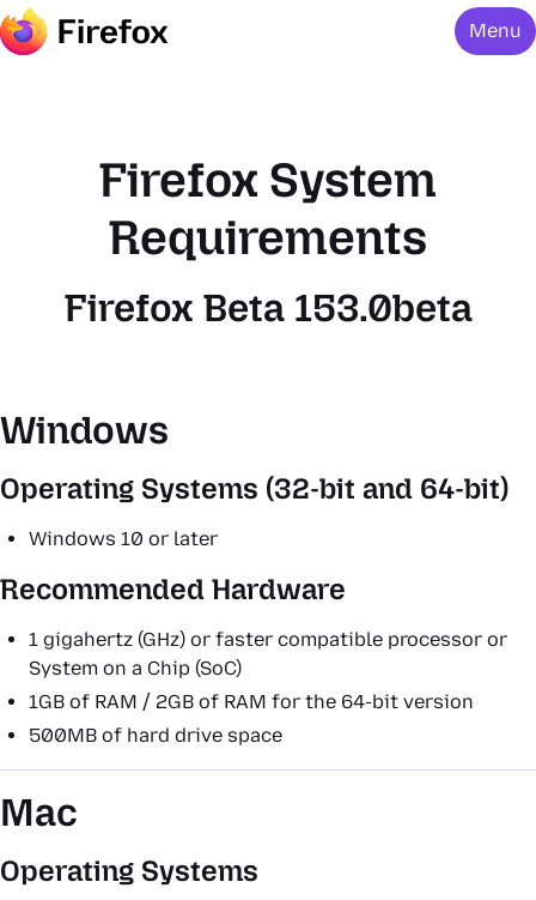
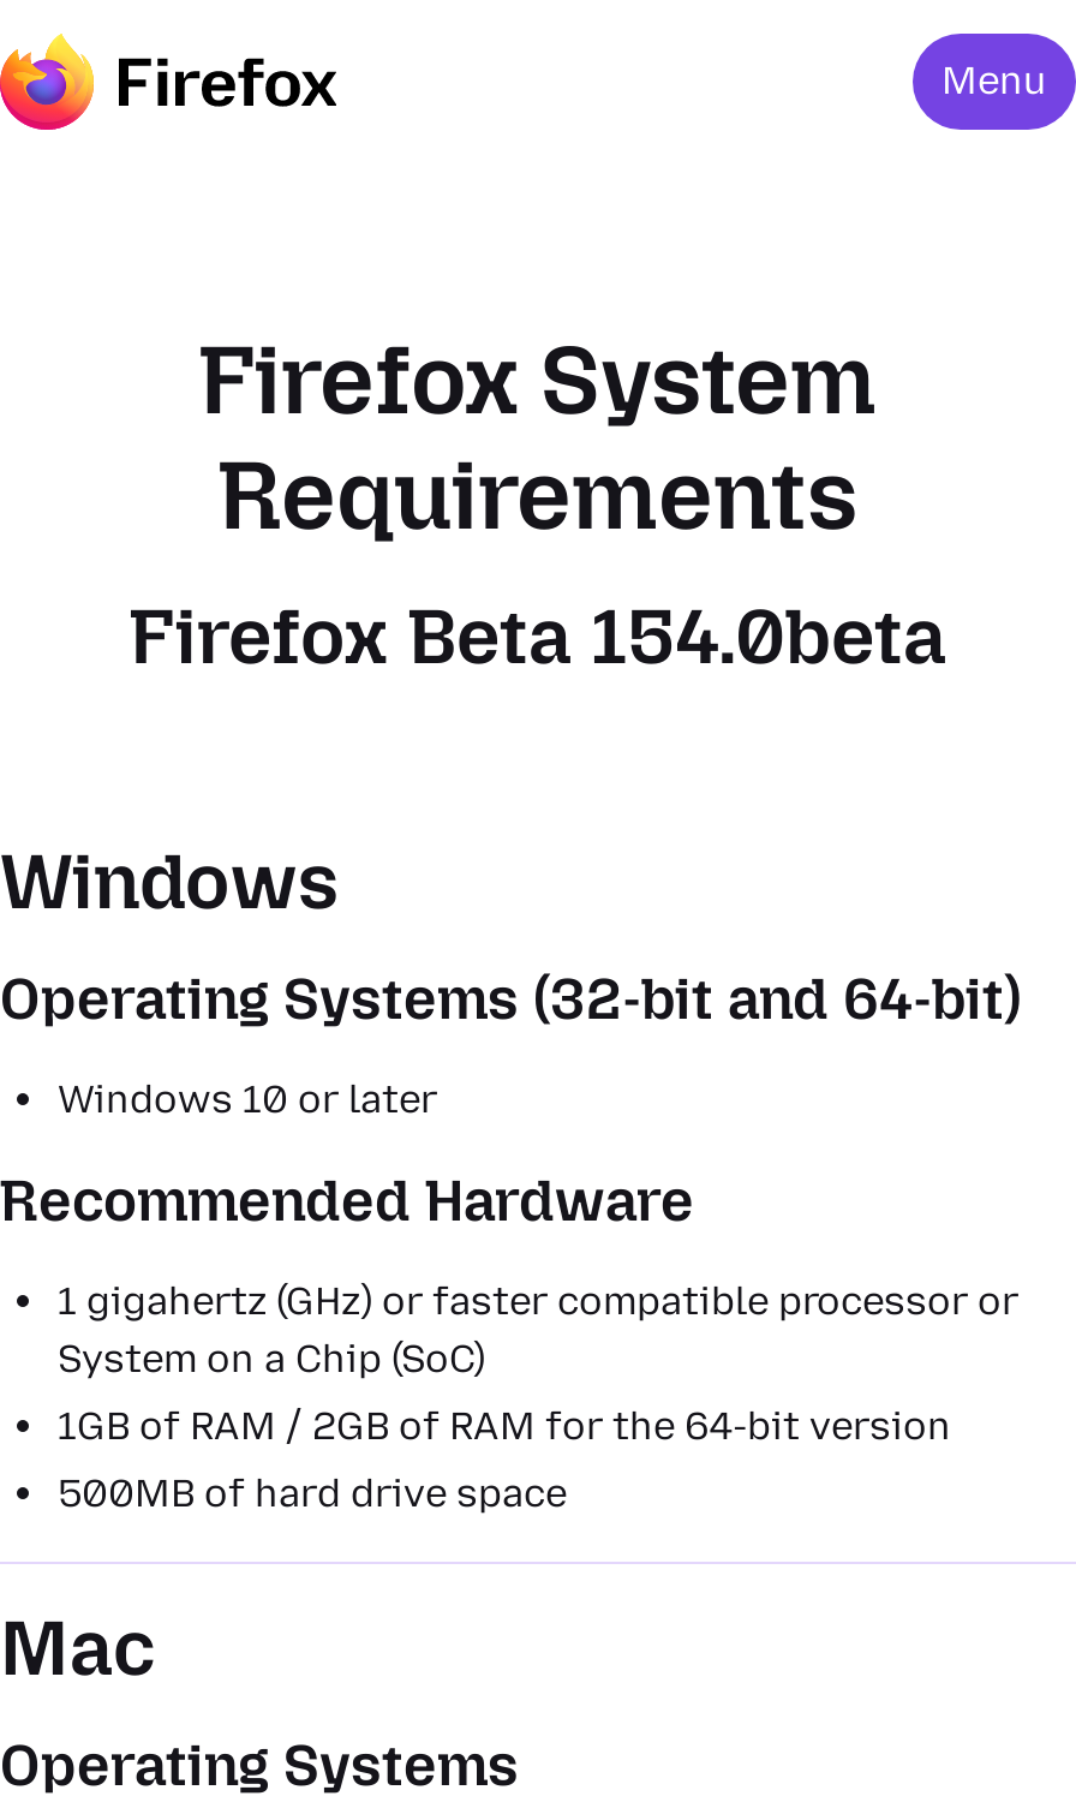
[64,285,472,331] Firefox Beta 153.0beta -> [130,591,946,682] Firefox Beta 154.0beta

